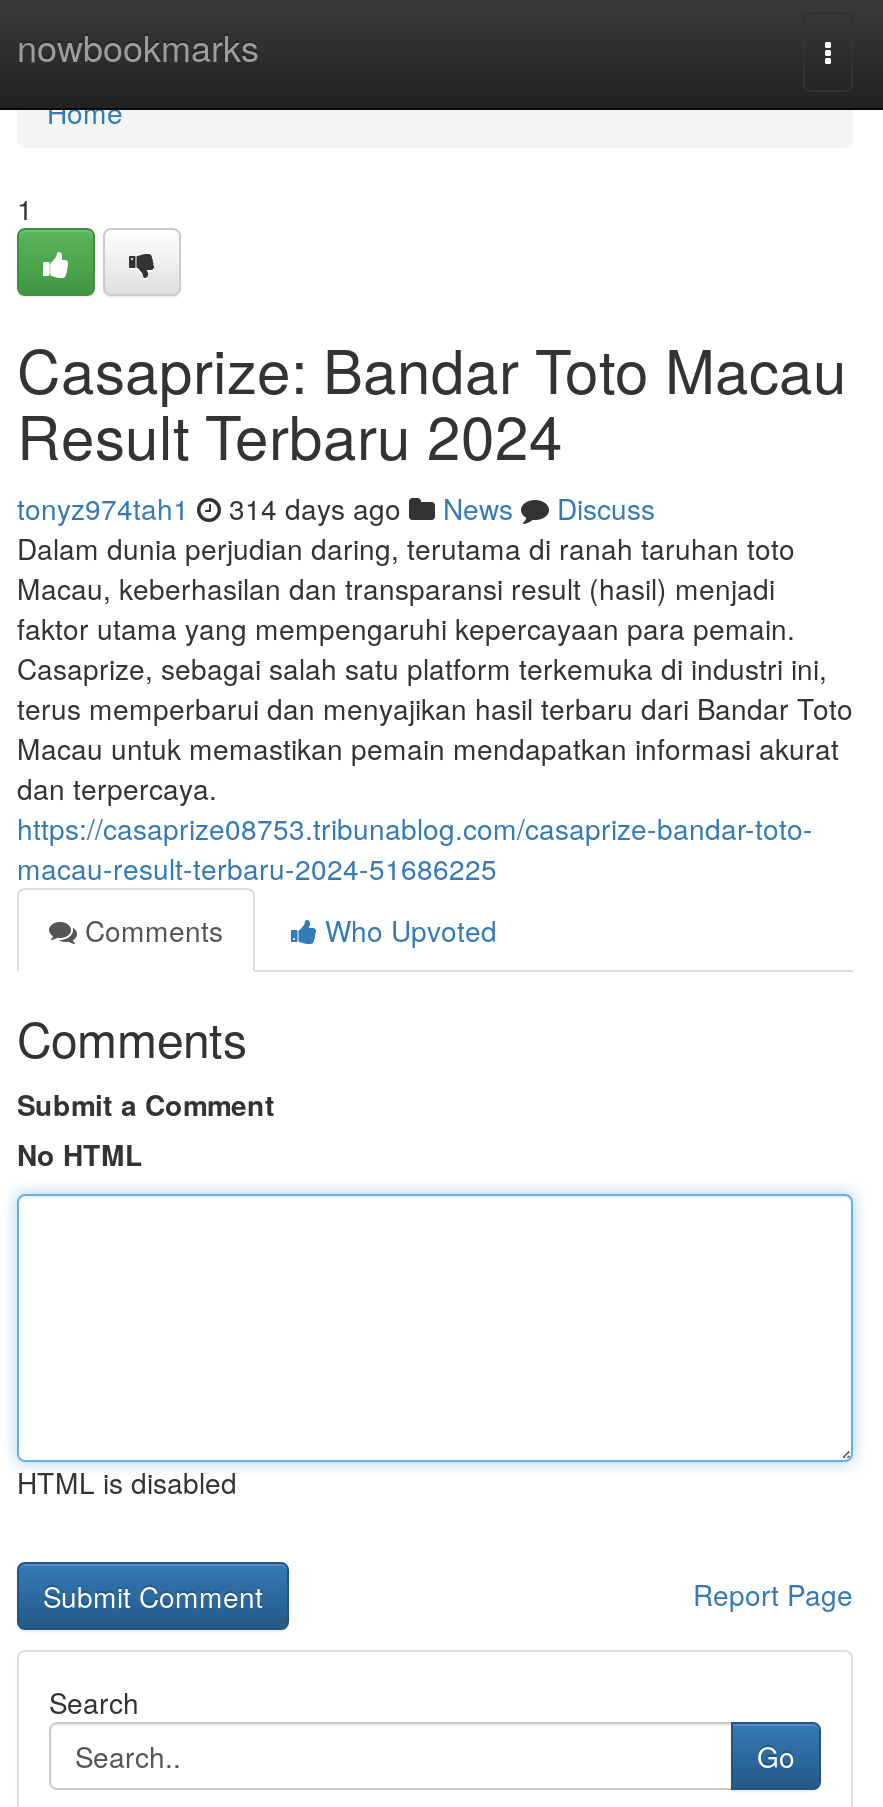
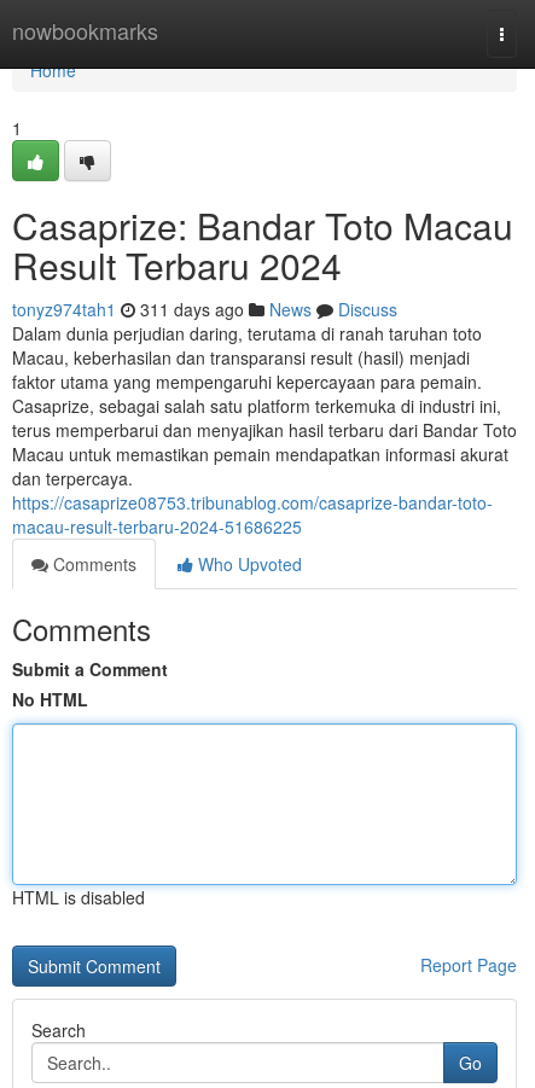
[17,488,655,528] tonyz974tah1 314 days ago News Discuss -> [12,297,397,321] tonyz974tah1 311 days ago News Discuss

